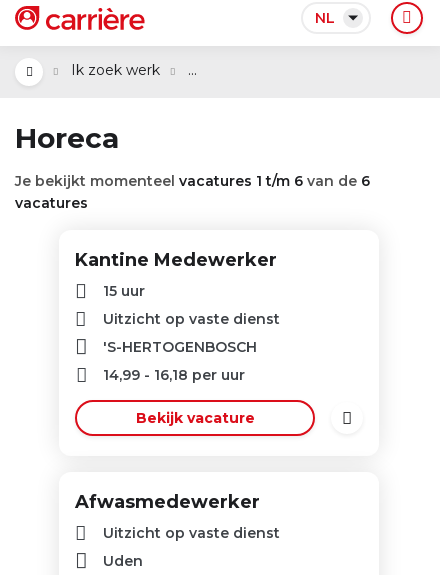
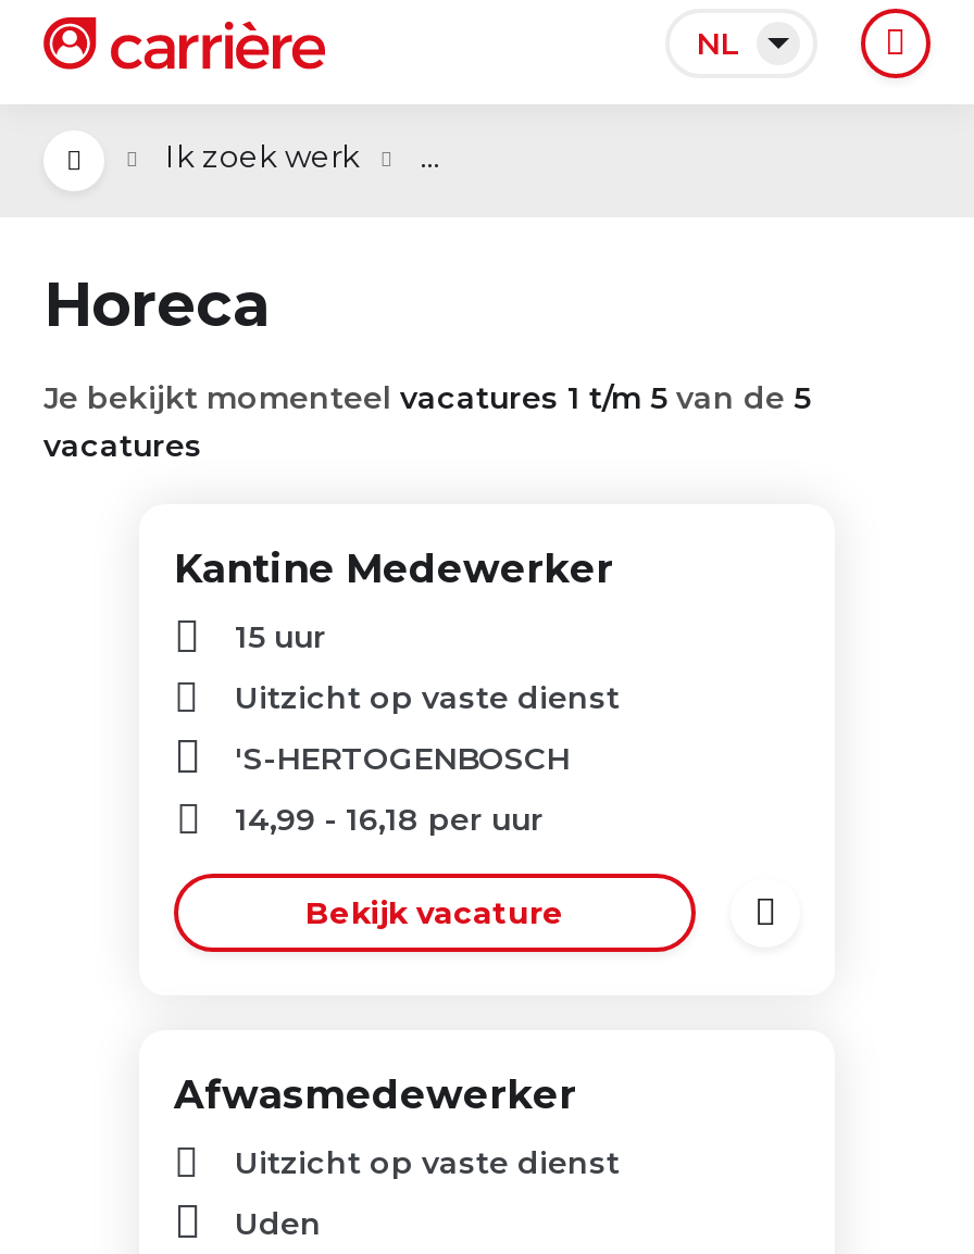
[15,172,370,190] Je bekijkt momenteel vacatures 1 t/m 6 van de 6 -> [43,378,811,417] Je bekijkt momenteel vacatures 1 t/m 5 van de 5

